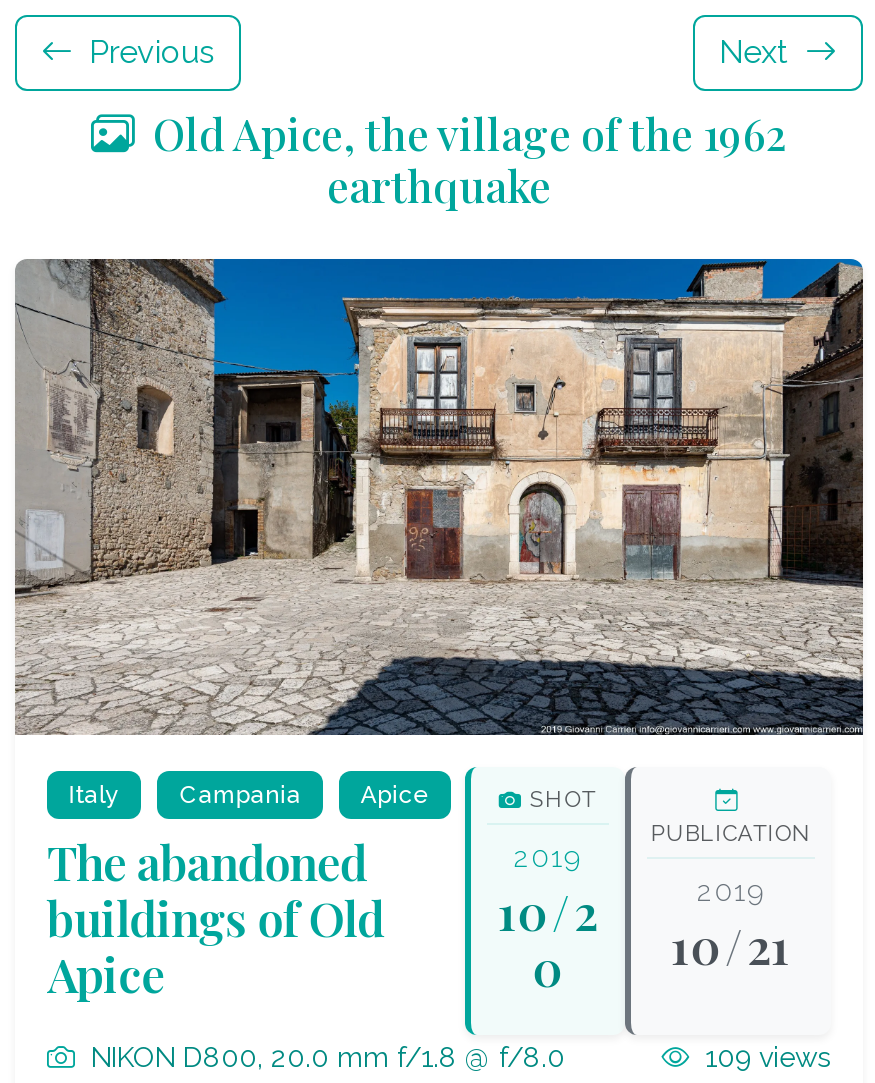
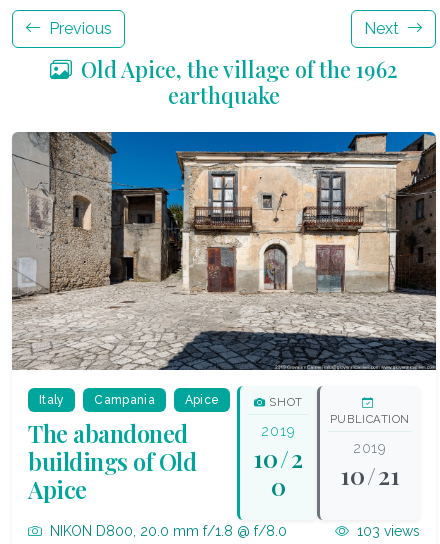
[697,1042,831,1074] 109 views -> [353,523,420,539] 103 views

